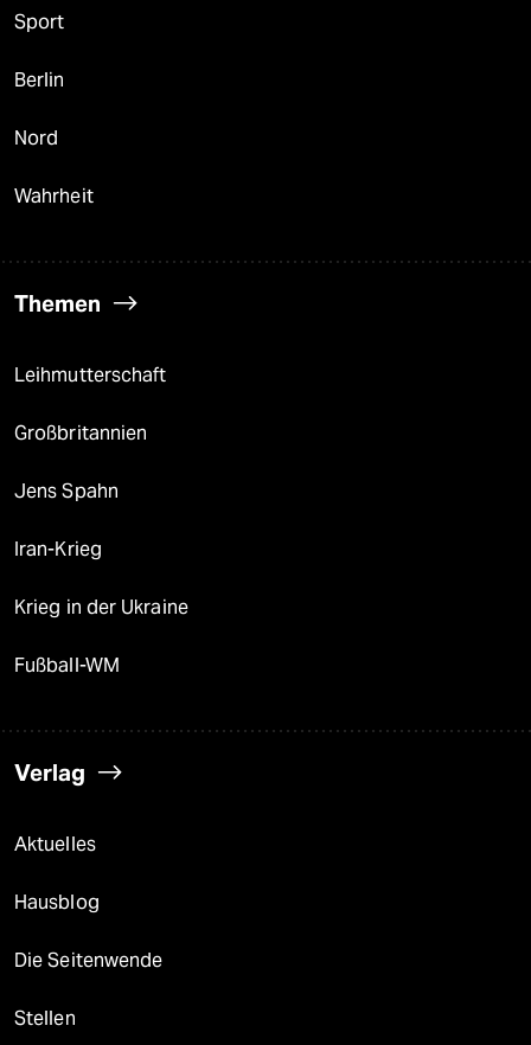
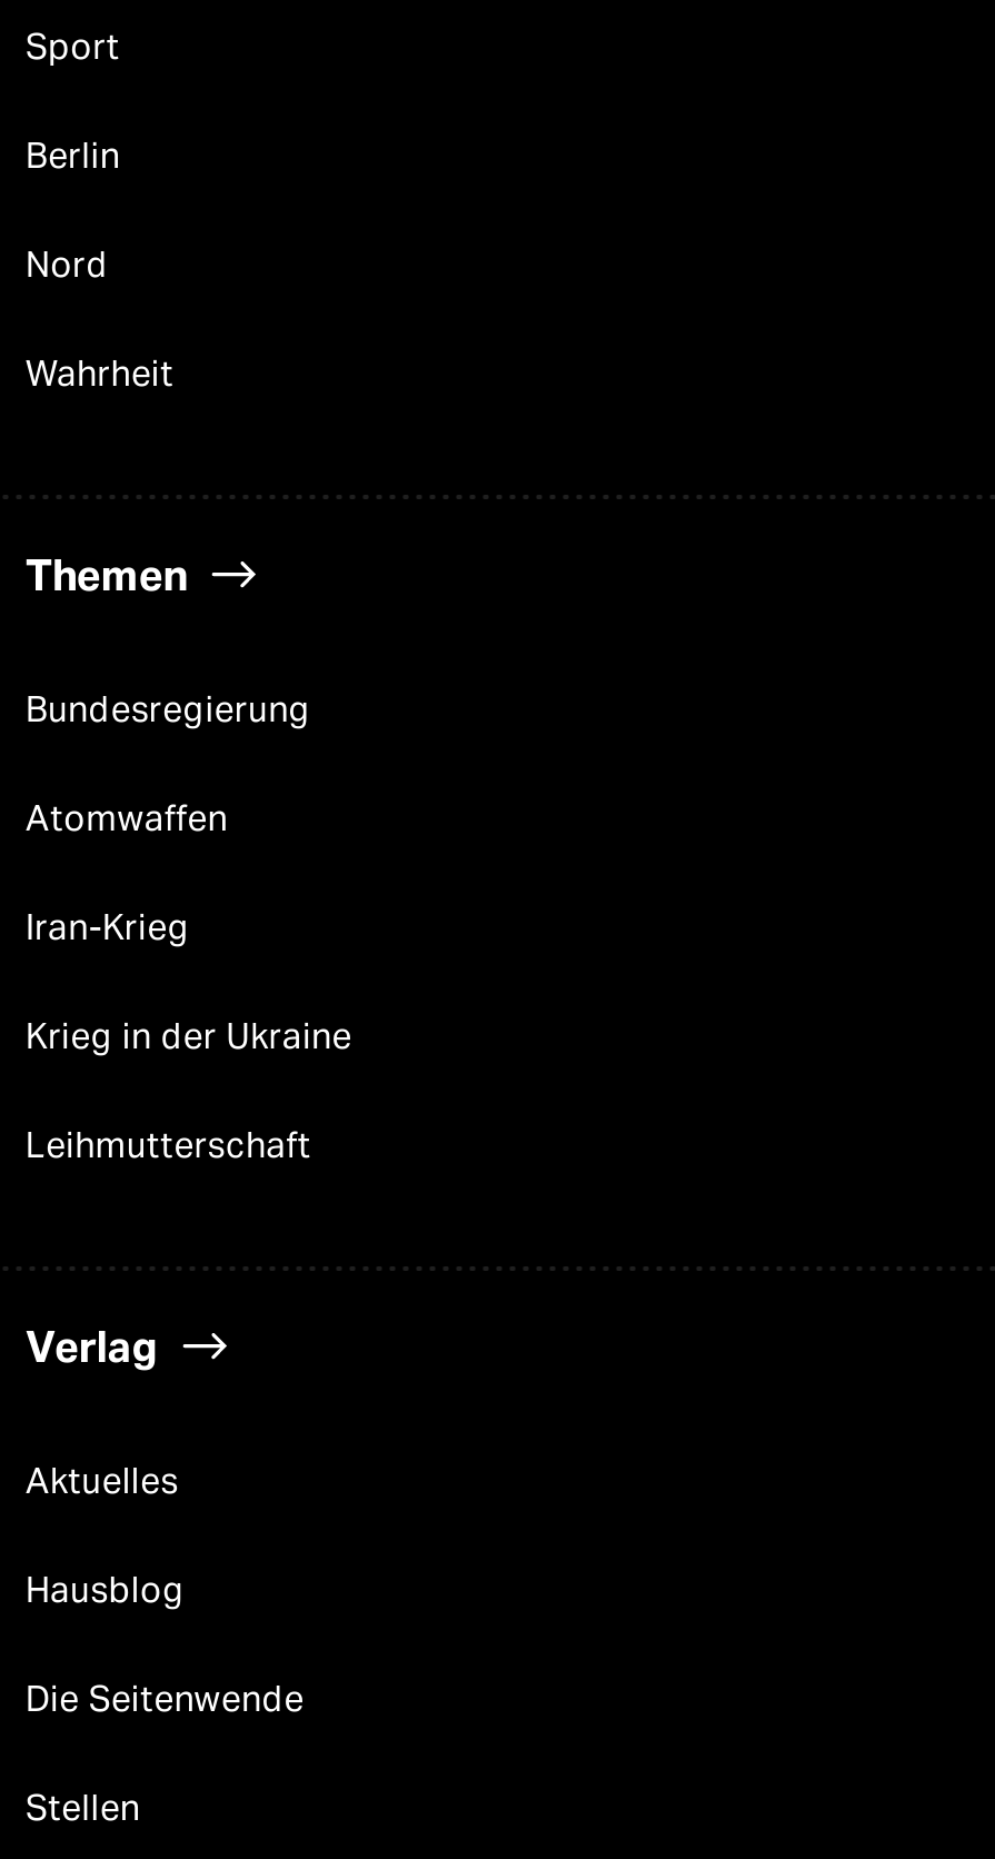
moved [14,364,167,386] -> [26,1124,311,1166]: Leihmutterschaft
[14,422,147,502] Großbritannien | Jens Spahn -> [26,688,311,839] Bundesregierung | Atomwaffen
[14,654,120,677] Fußball-WM -> none

